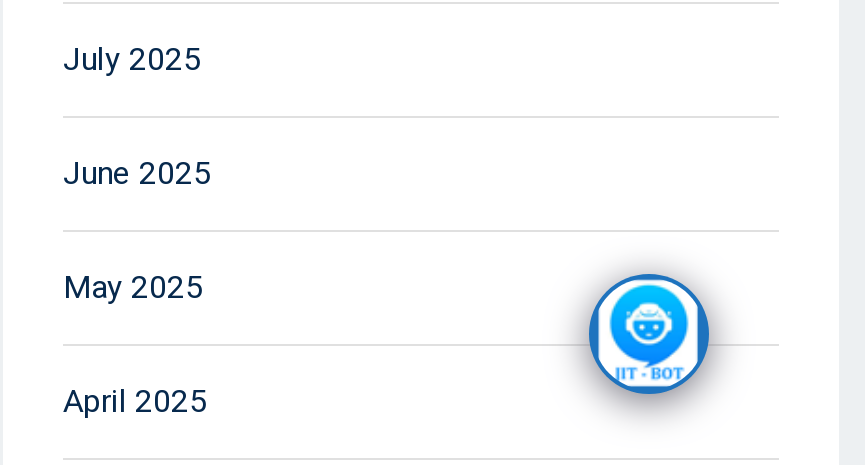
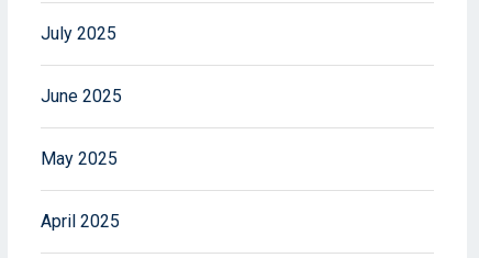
[569,262,729,422] [image] -> none

